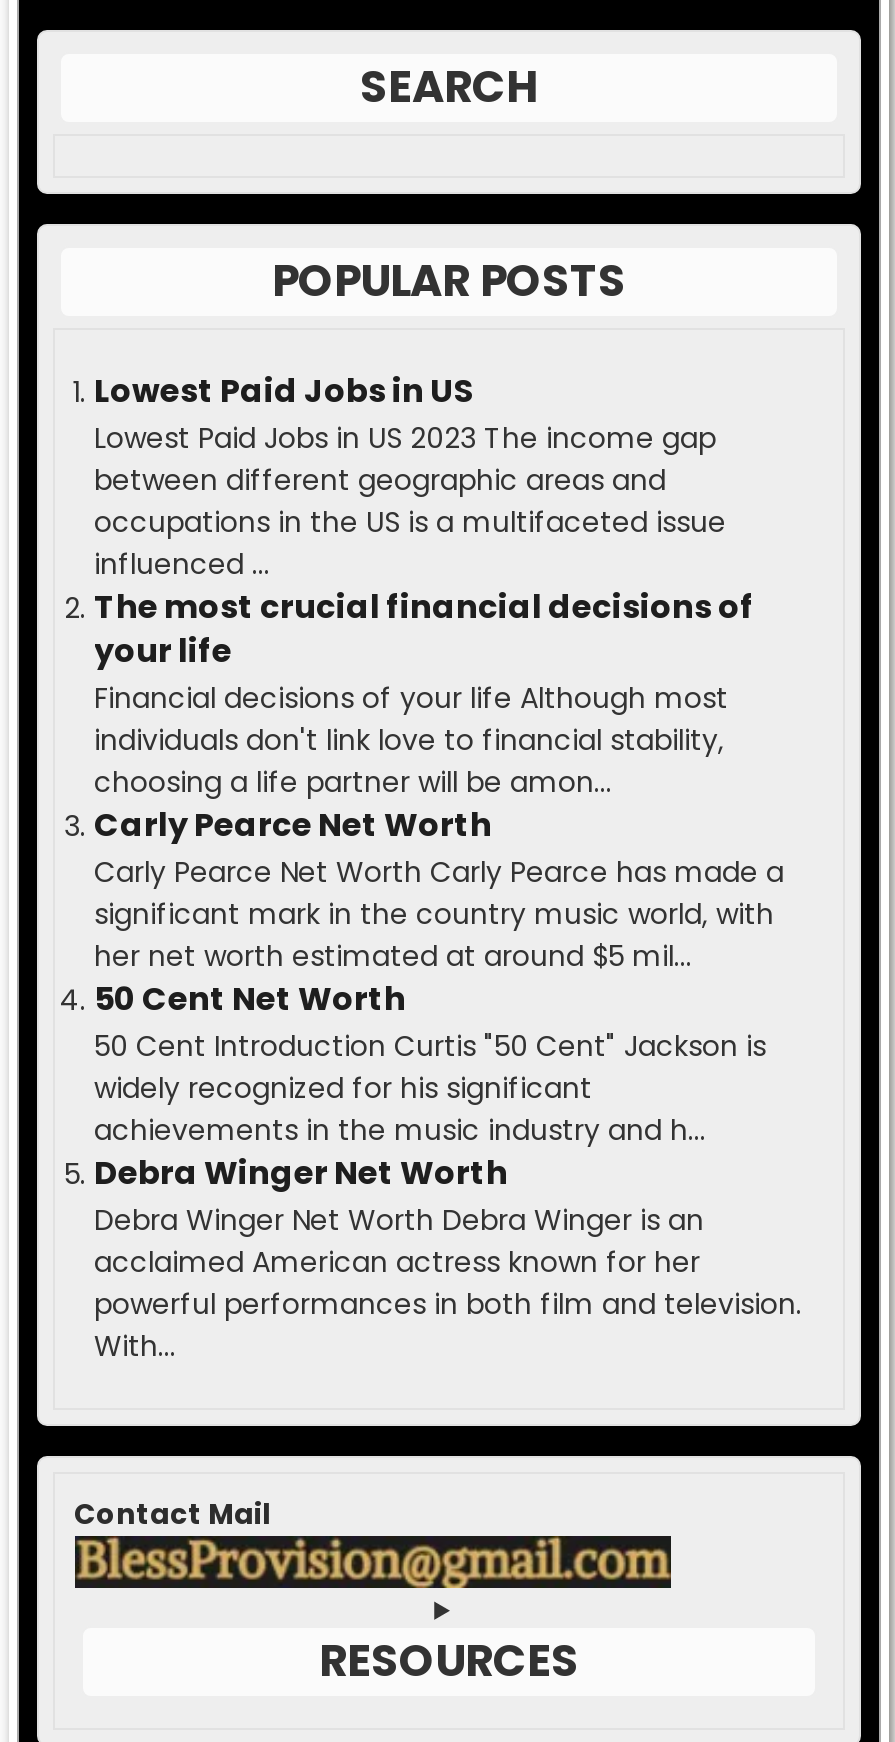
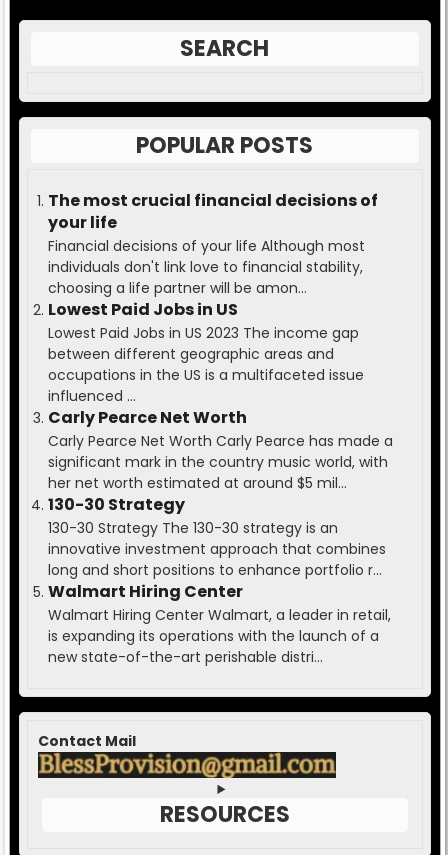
moved [94,368,726,584] -> [47,298,363,406]: Lowest Paid Jobs in US | Lowest Paid Jobs in US 2023 The income gap | between different geographic areas and | occupations in the US is a multifaceted issue | influenced ...
moved [94,584,754,802] -> [47,189,377,298]: The most crucial financial decisions of | your life | Financial decisions of your life Although most | individuals don't link love to financial stability, | choosing a life partner will be amon...
[94,976,802,1366] 50 Cent Net Worth | 50 Cent Introduction Curtis "50 Cent" Jackson is | widely recognized for his significant | achievements in the music industry and h... | Debra Winger Net Worth | Debra Winger Net Worth Debra Winger is an | acclaimed American actress known for her | powerful performances in both film and television. | With... -> [47,493,390,667] 130-30 Strategy | 130-30 Strategy The 130-30 strategy is an | innovative investment approach that combines | long and short positions to enhance portfolio r... | Walmart Hiring Center | Walmart Hiring Center Walmart, a leader in retail, | is expanding its operations with the launch of a | new state-of-the-art perishable distri...

